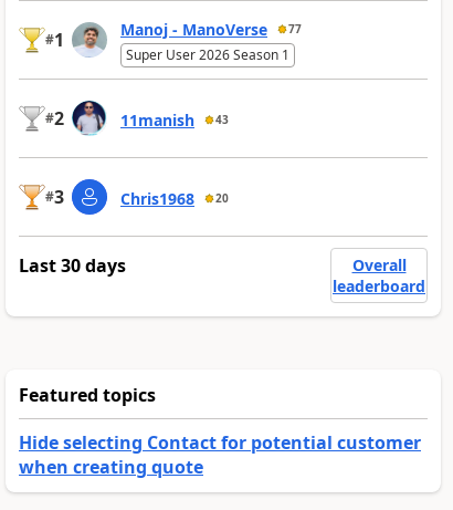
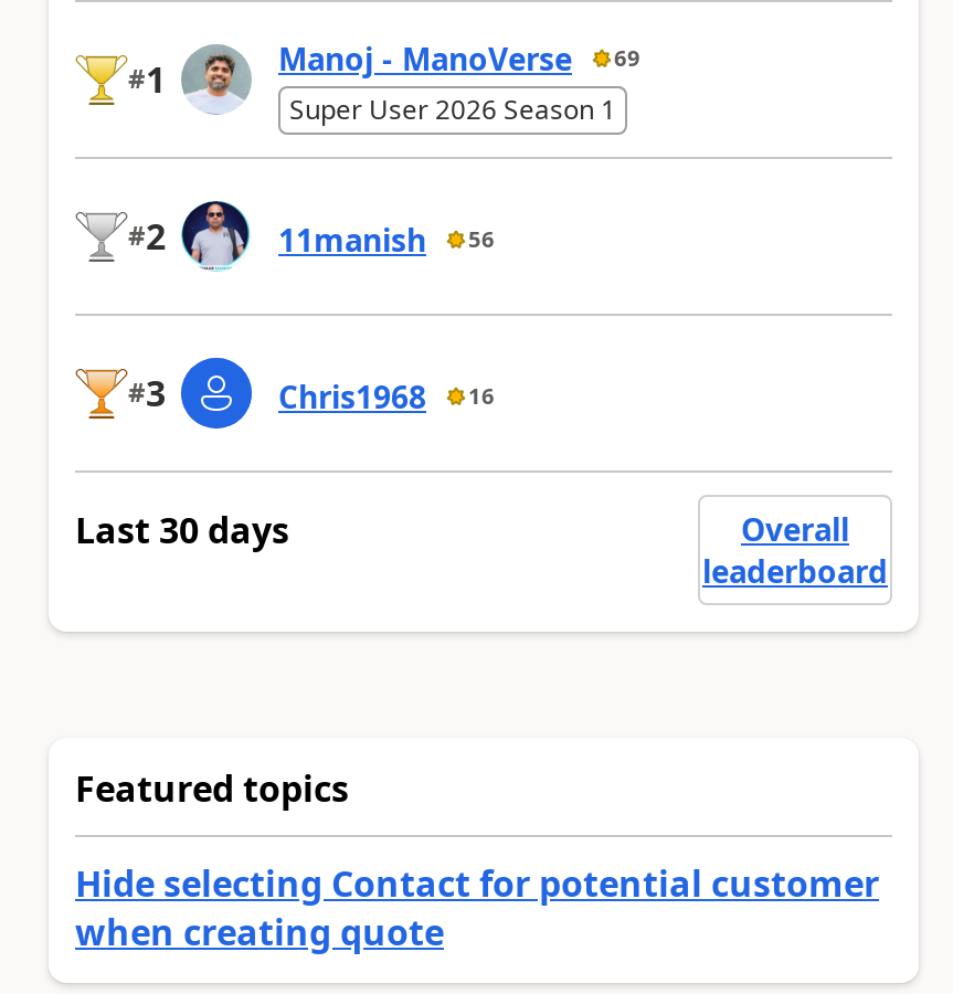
[120,18,302,39] Manoj - ManoVerse 77 -> [278,37,640,79] Manoj - ManoVerse 69
[120,109,229,130] 11manish 43 -> [278,218,495,260] 11manish 56
[120,188,229,209] Chris1968 20 -> [278,375,495,417] Chris1968 16

